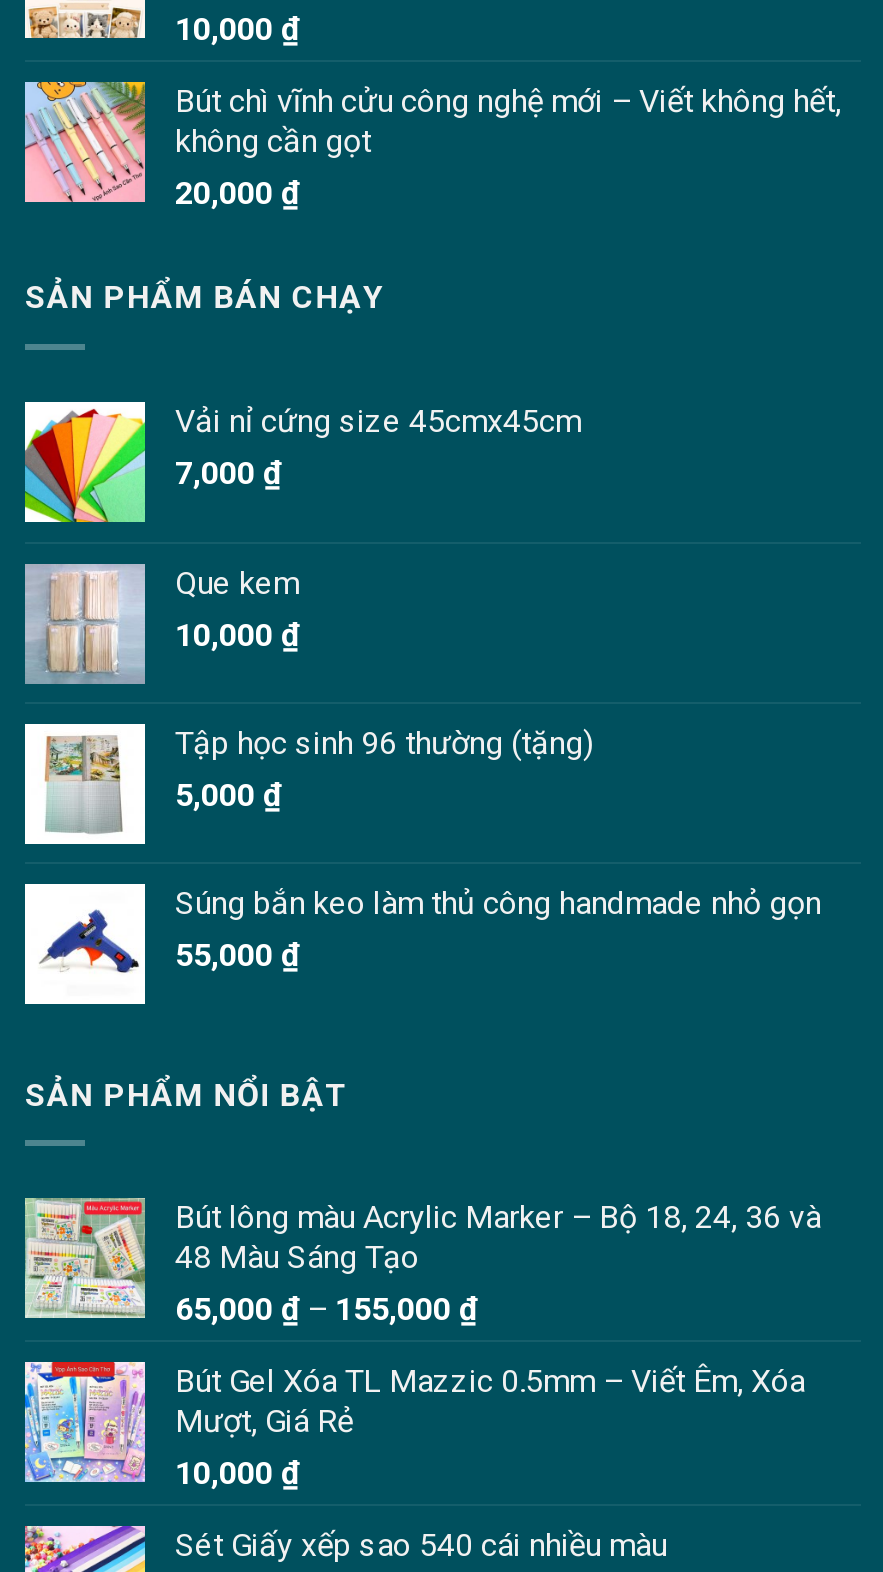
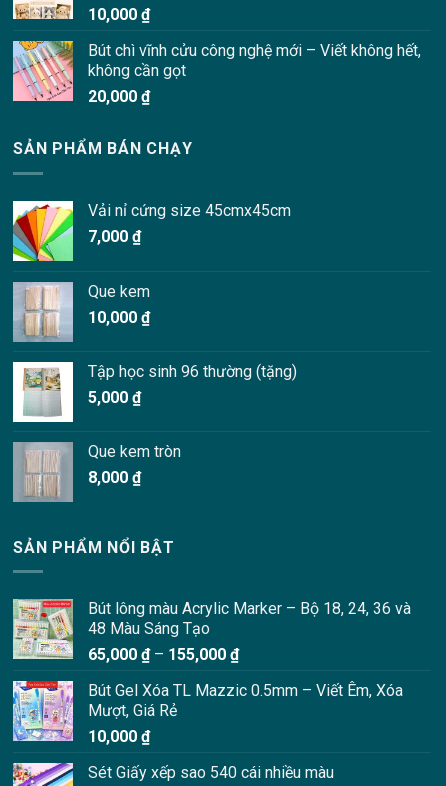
[25,883,821,1004] [image] | Súng bắn keo làm thủ công handmade nhỏ gọn | 55,000 ₫ -> [12,441,181,501] [image] | Que kem tròn | 8,000 ₫

